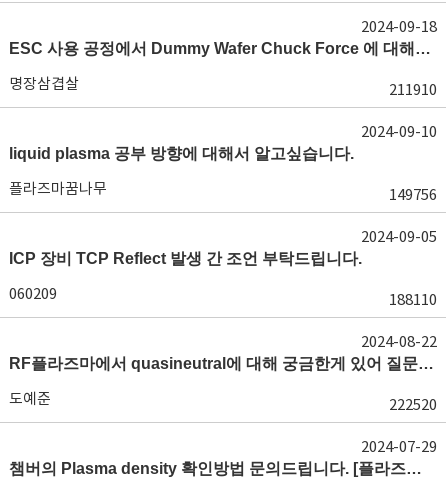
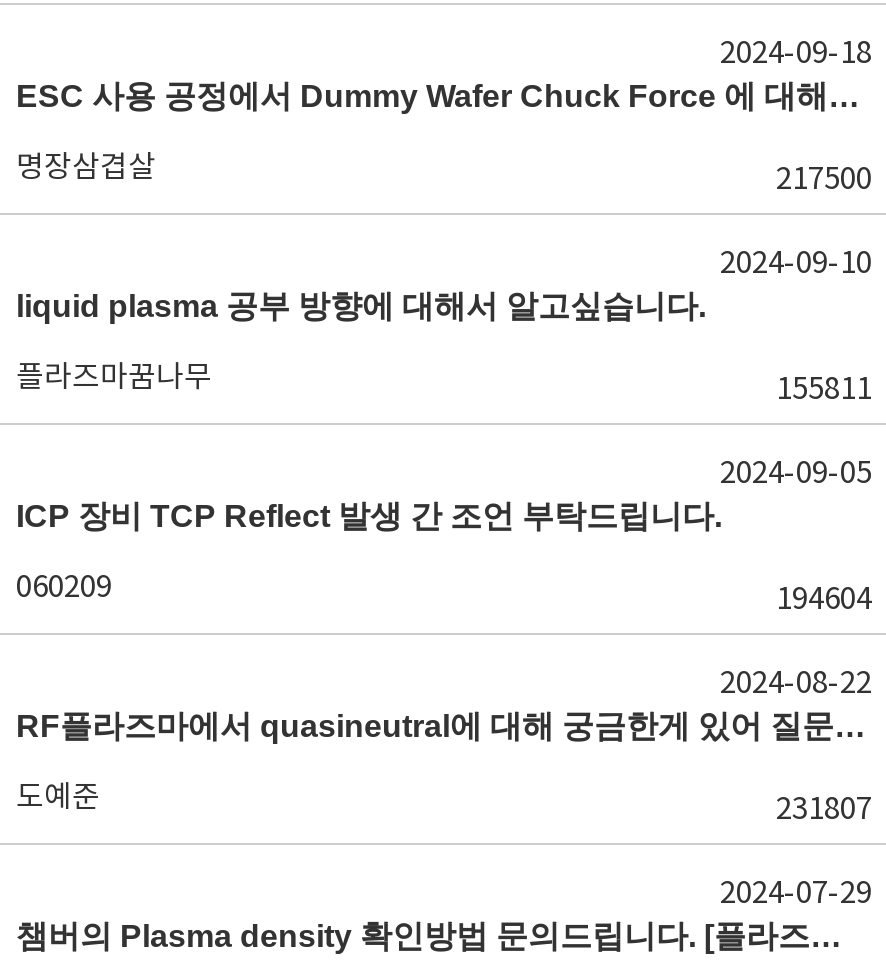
[389,80,437,99] 211910 -> [776,159,872,197] 217500
[389,185,437,204] 149756 -> [776,369,872,407] 155811
[389,290,437,309] 188110 -> [776,579,872,617] 194604
[389,395,437,414] 222520 -> [776,789,872,827] 231807

